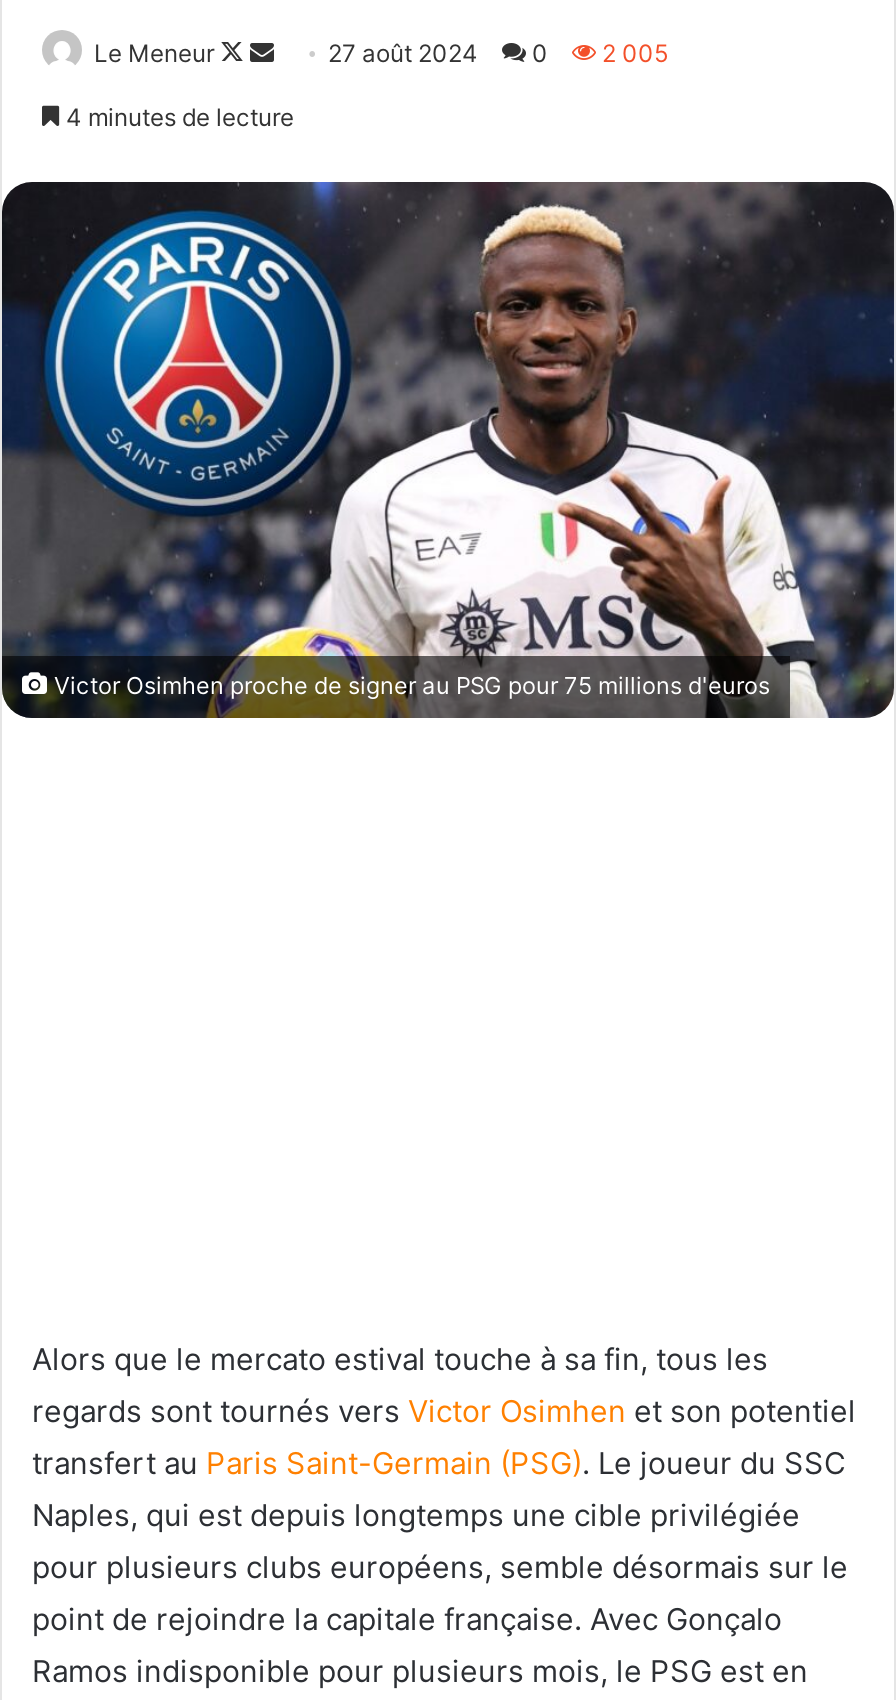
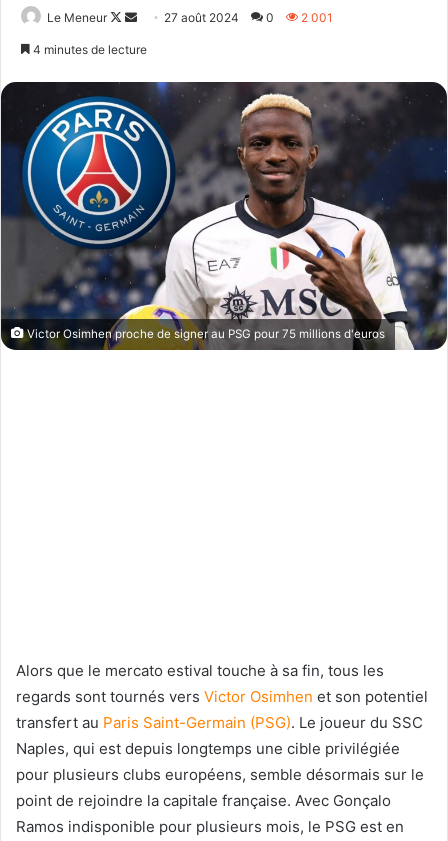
[596,37,668,67] 2 005 -> [298,10,333,25] 2 001

